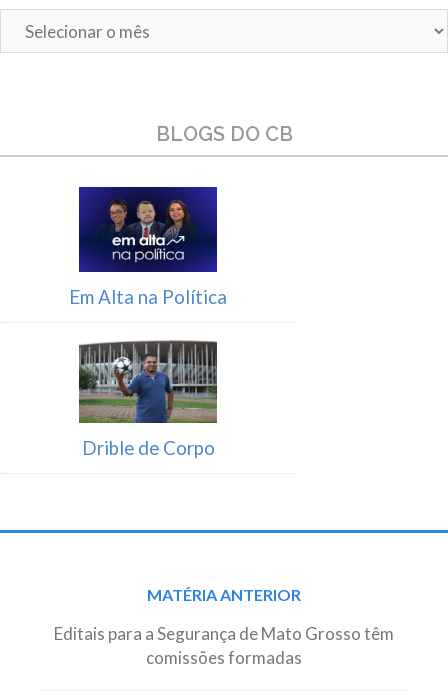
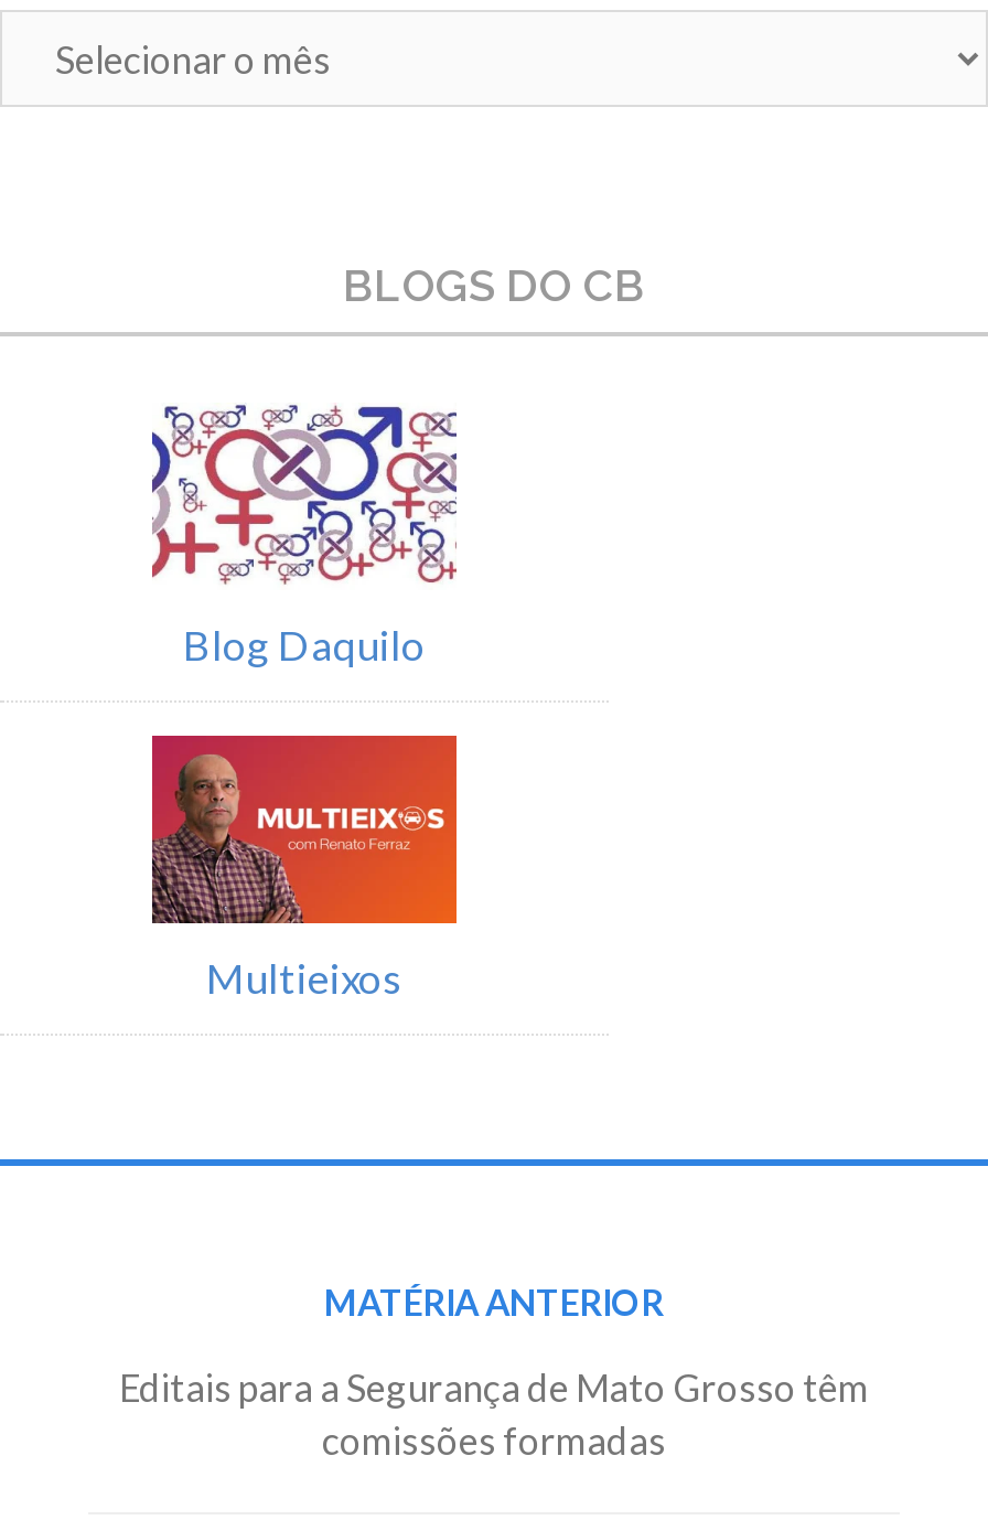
[69,186,227,308] [image] | Em Alta na Política -> [150,403,479,670] [image] | Blog Daquilo
[69,338,218,459] [image] | Drible de Corpo -> [150,734,479,1003] [image] | Multieixos

